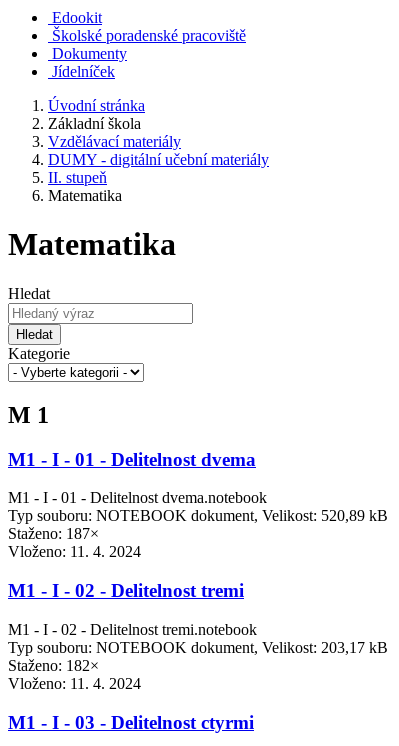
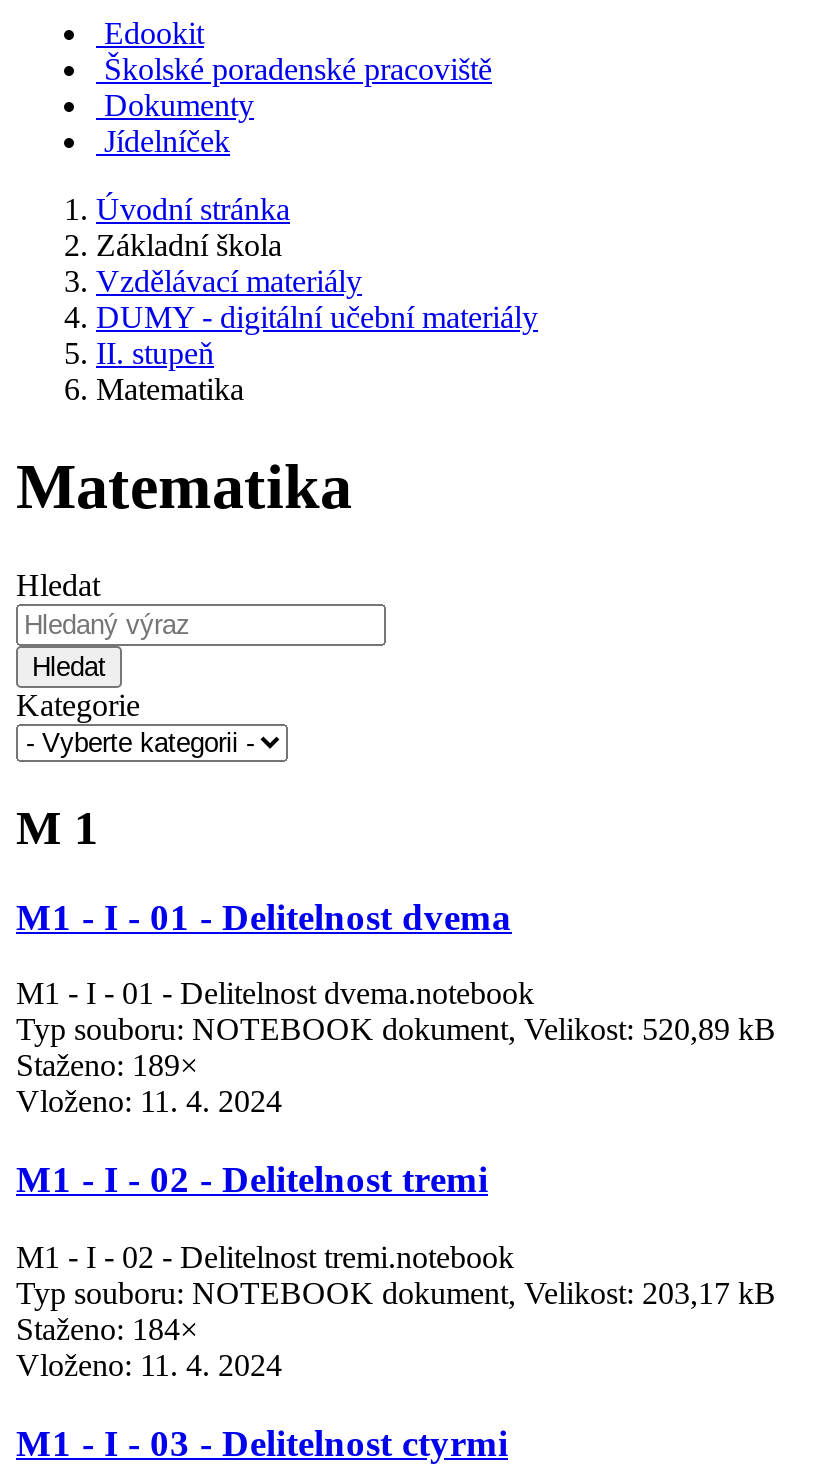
[8,525,99,542] Staženo: 187× -> [16,1049,198,1083] Staženo: 189×
[8,657,99,674] Staženo: 182× -> [16,1312,198,1346] Staženo: 184×

